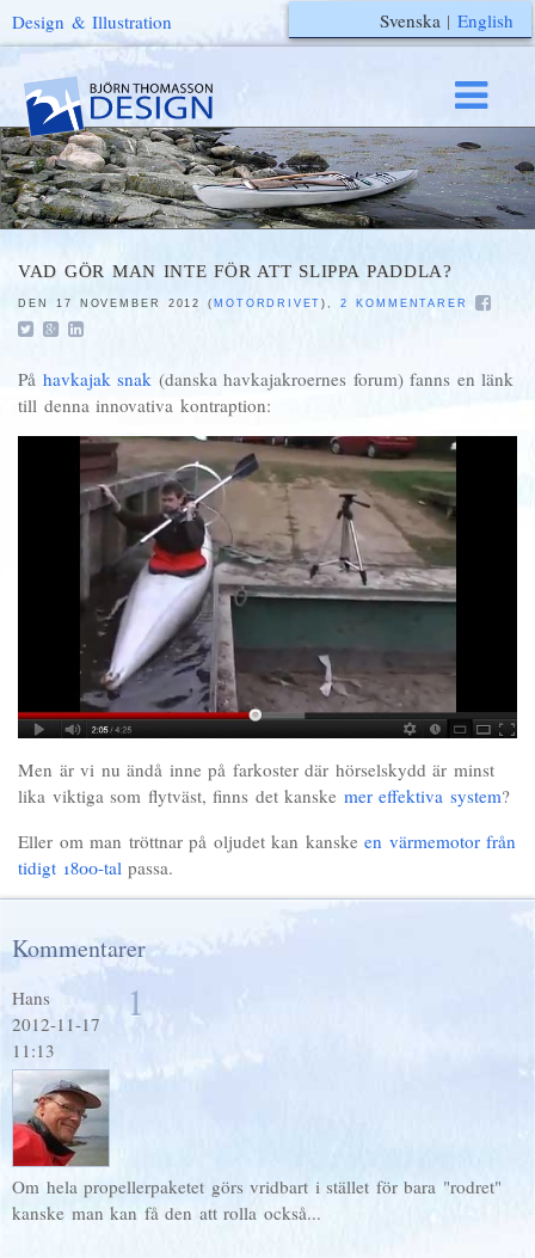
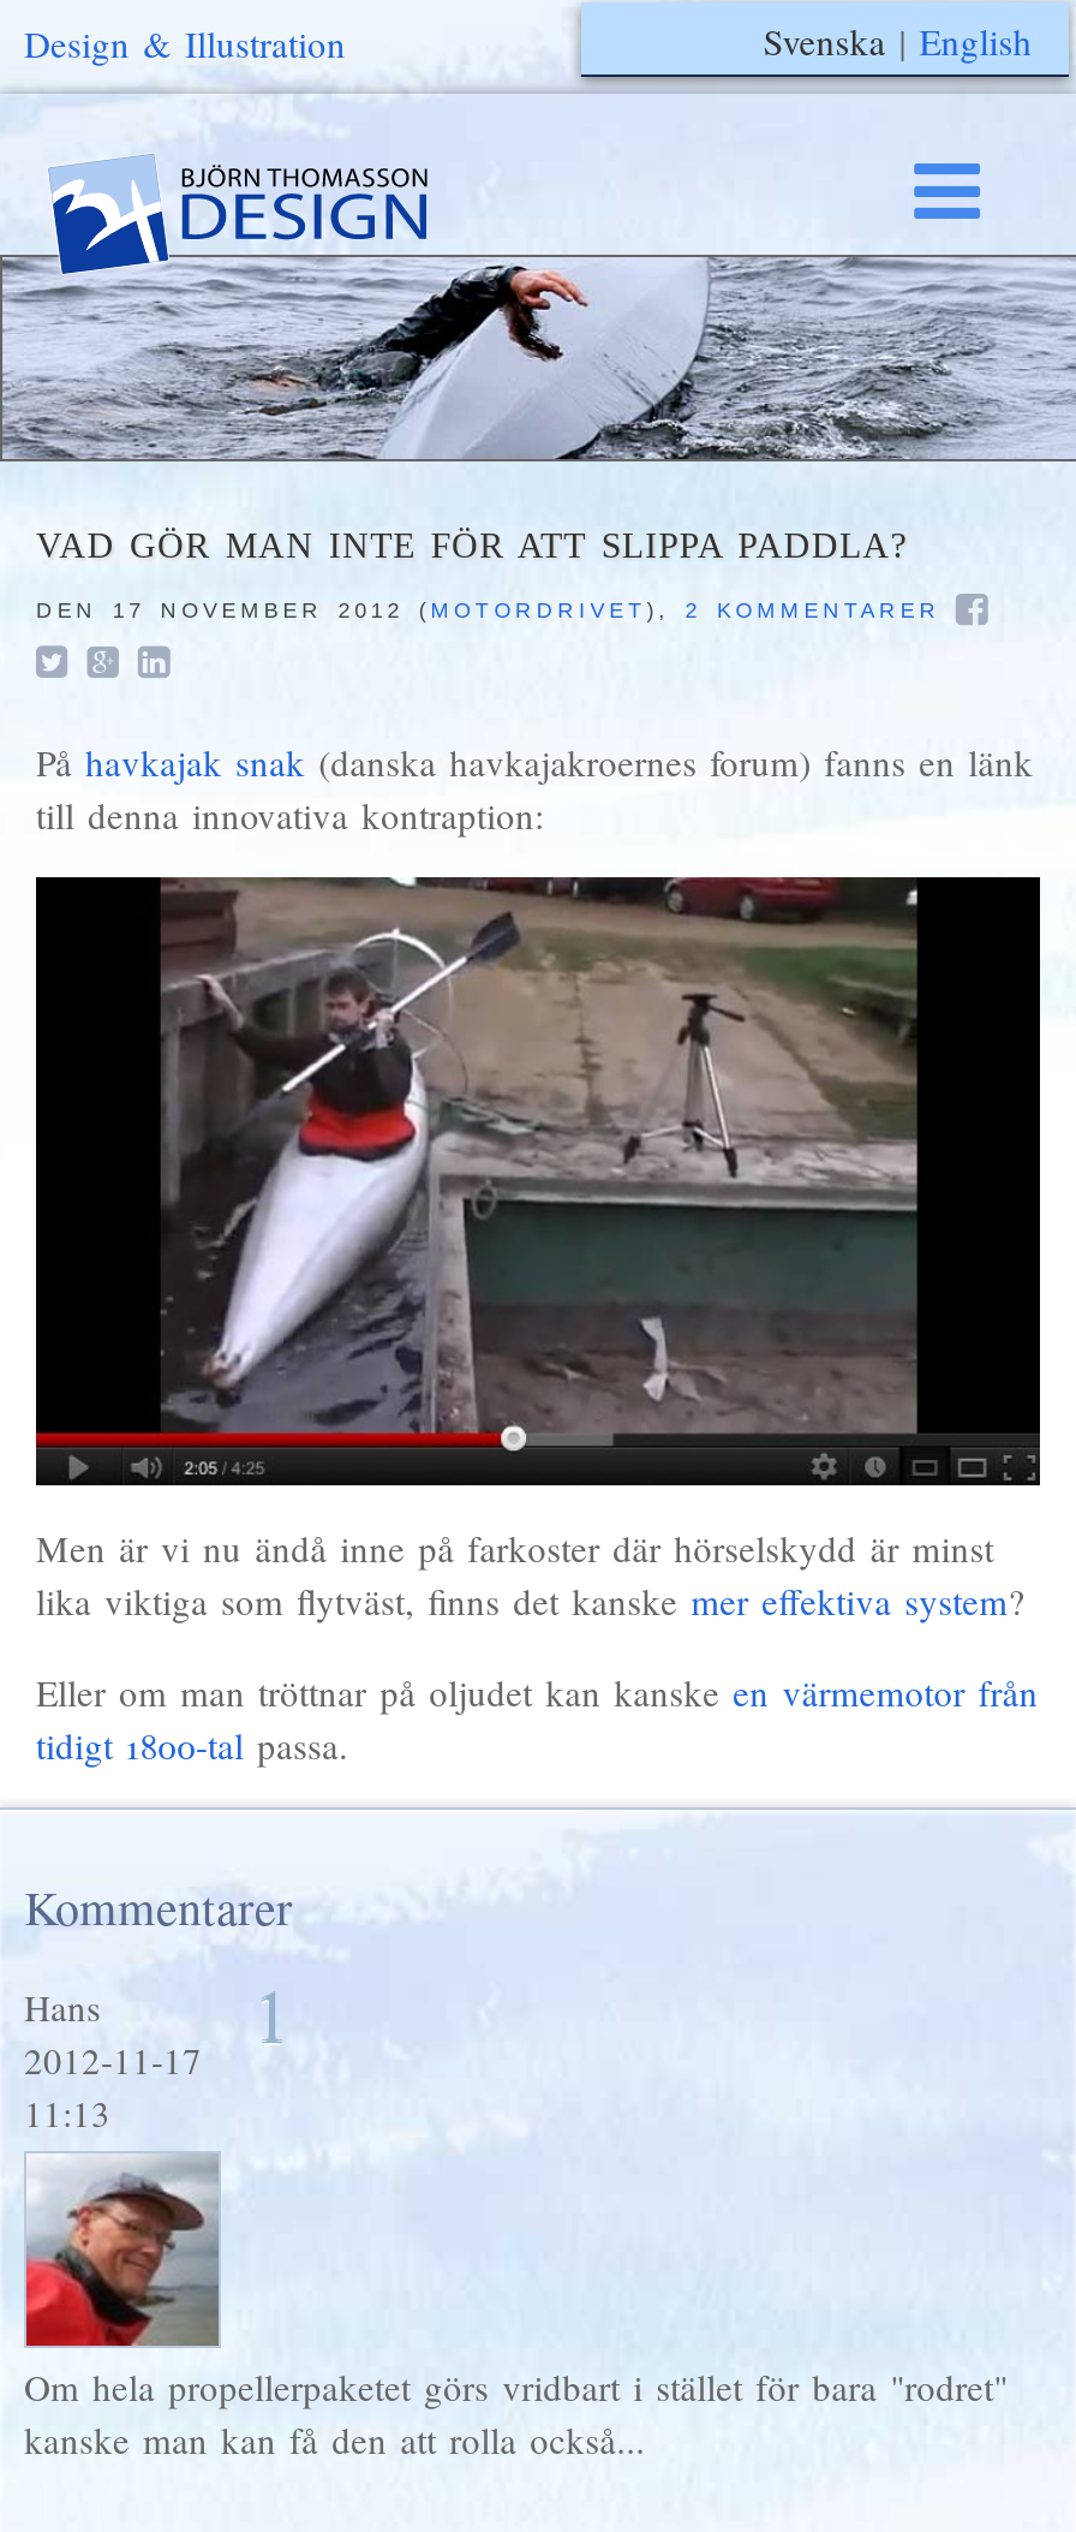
[4,127,531,229] [image] -> [7,255,1069,461] [image]

